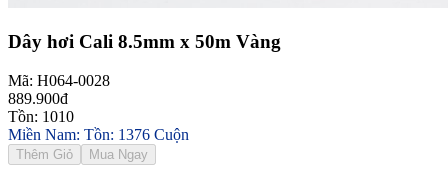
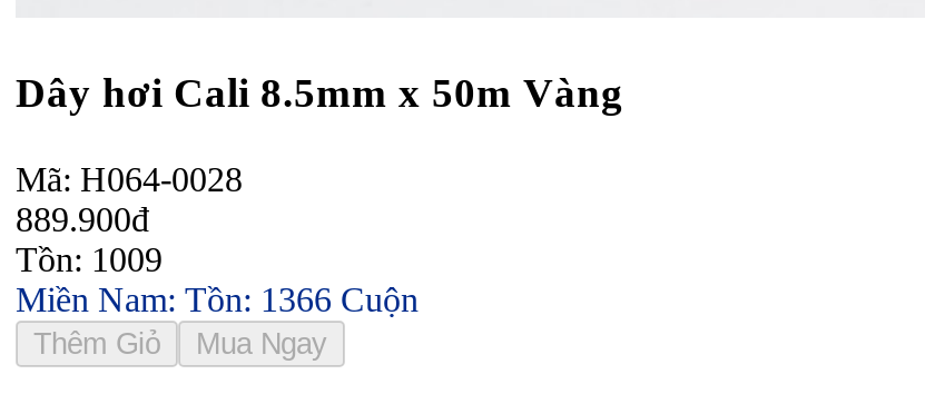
[8,108,74,125] Tồn: 1010 -> [16,240,163,278] Tồn: 1009
[8,126,189,143] Miền Nam: Tồn: 1376 Cuộn -> [16,280,419,318] Miền Nam: Tồn: 1366 Cuộn

